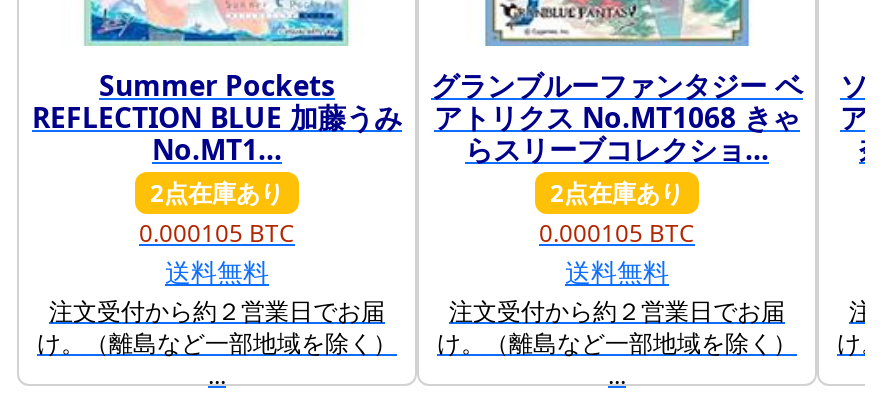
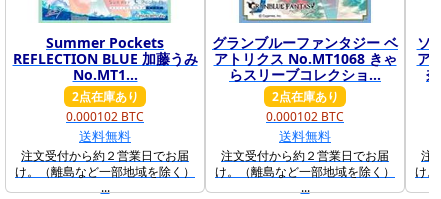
[139,216,295,250] 0.000105 BTC -> [66,108,144,125] 0.000102 BTC
[539,216,695,250] 0.000105 BTC -> [266,108,344,125] 0.000102 BTC

